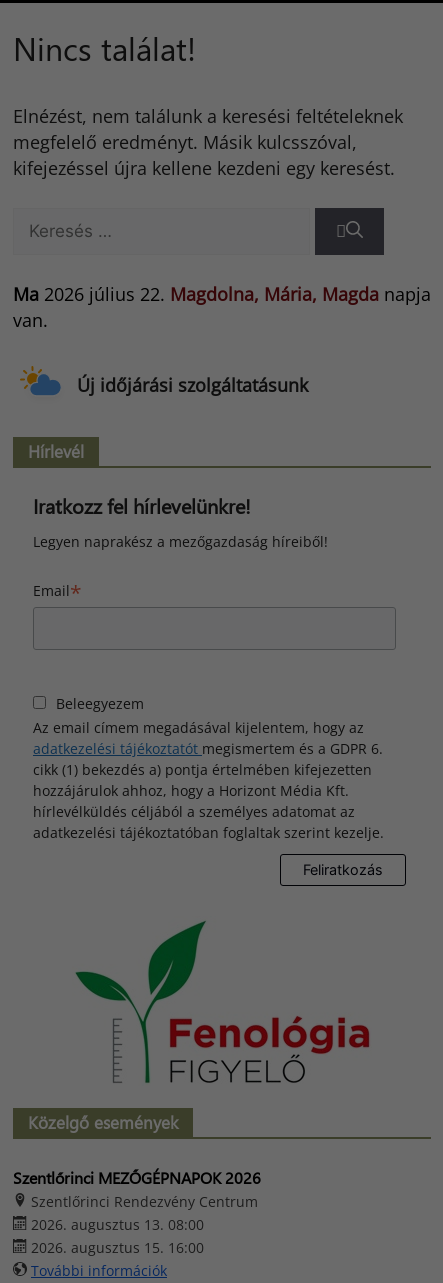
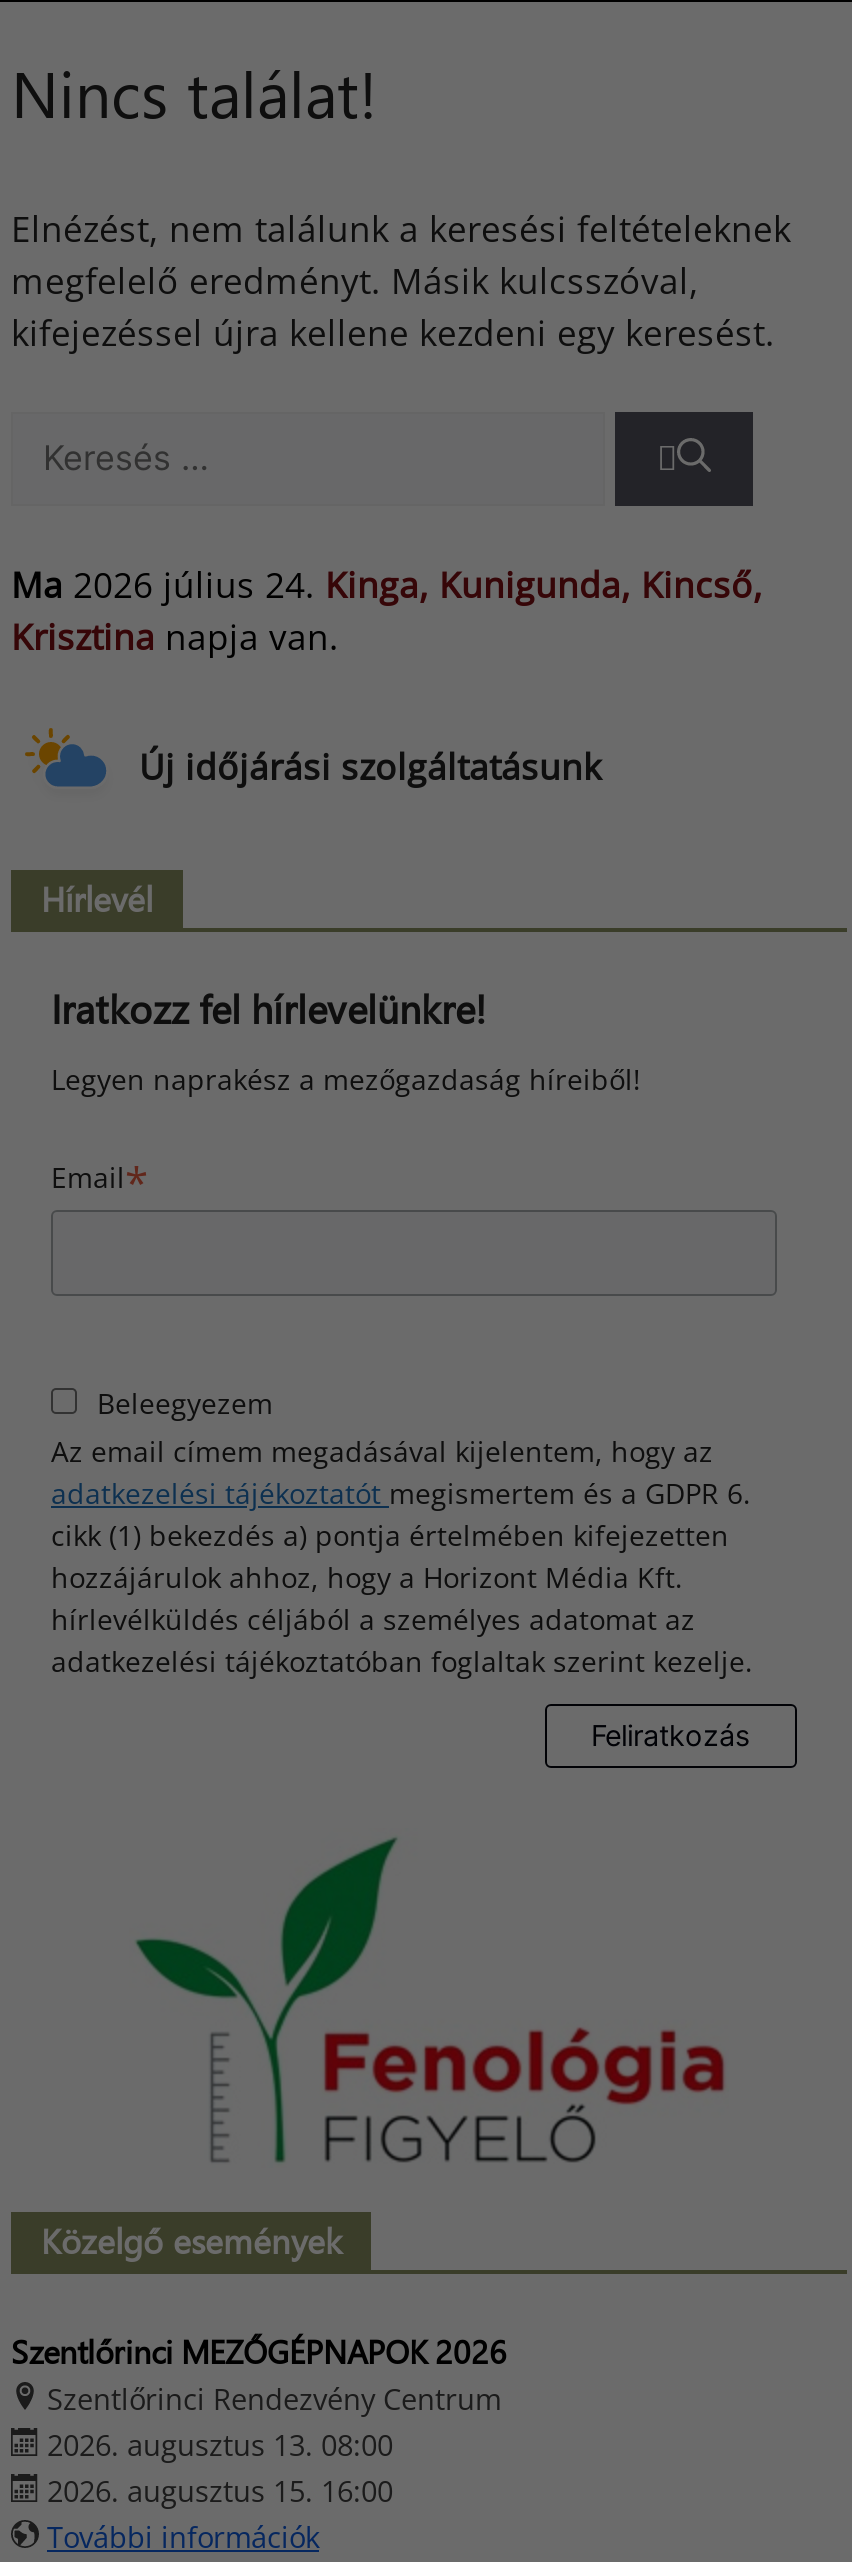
[13,282,431,332] Ma 2026 július 22. Magdolna, Mária, Magda napja | van. -> [11,560,763,660] Ma 2026 július 24. Kinga, Kunigunda, Kincső, | Krisztina napja van.

